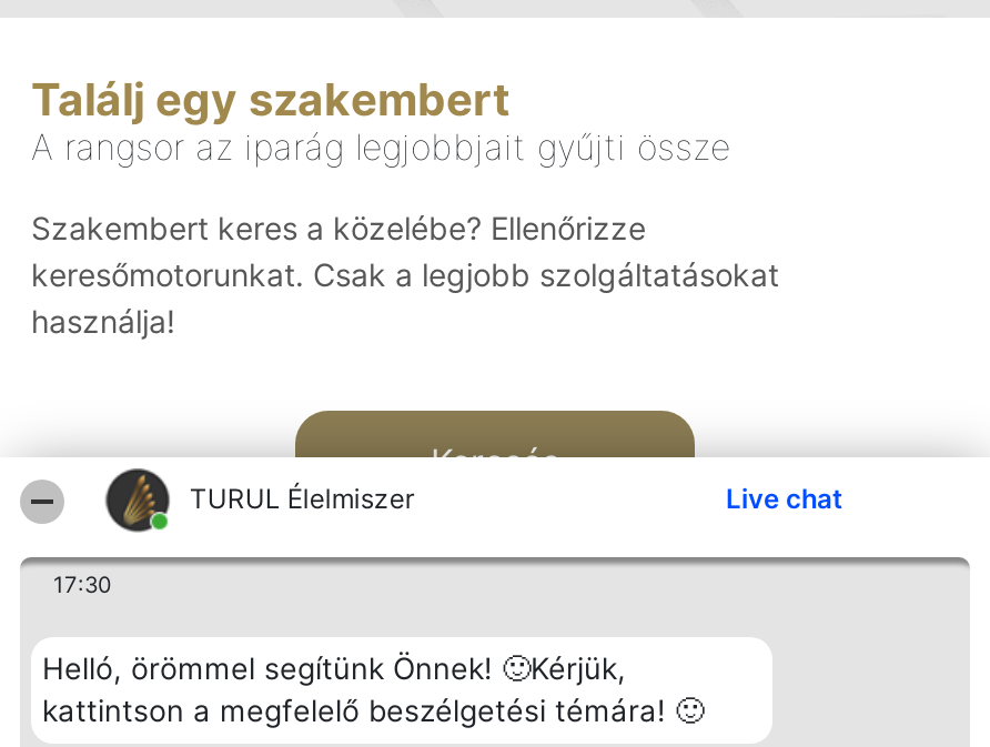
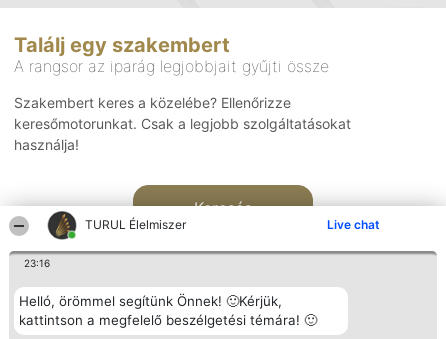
[53,571,111,597] 17:30 -> [24,257,50,269] 23:16

